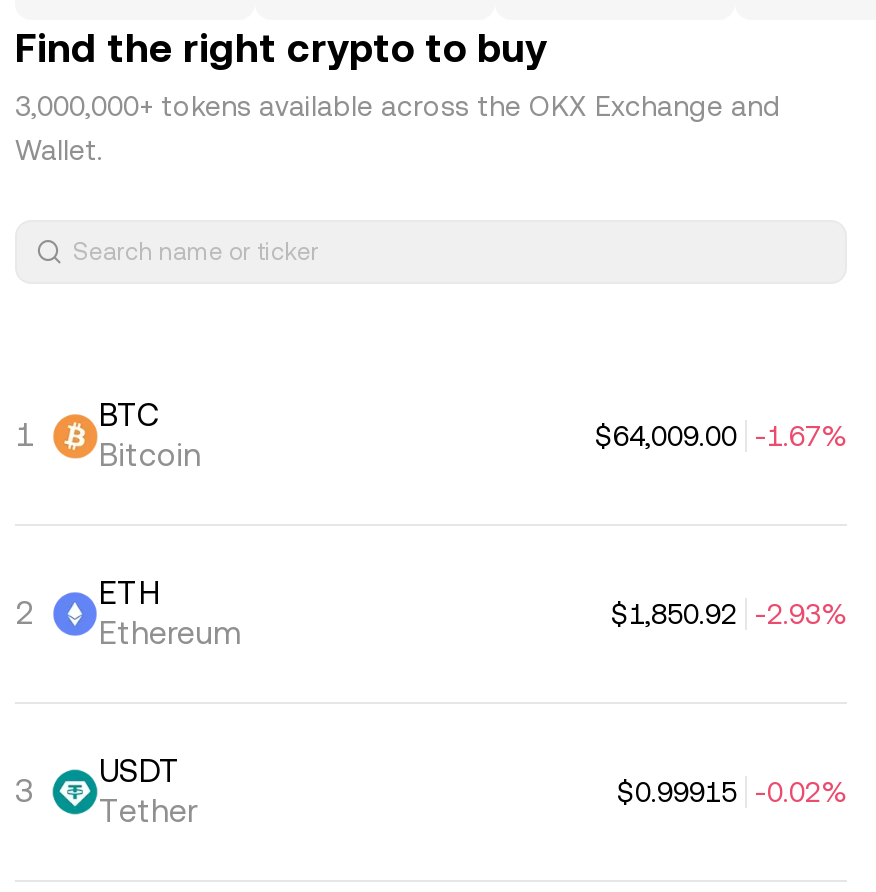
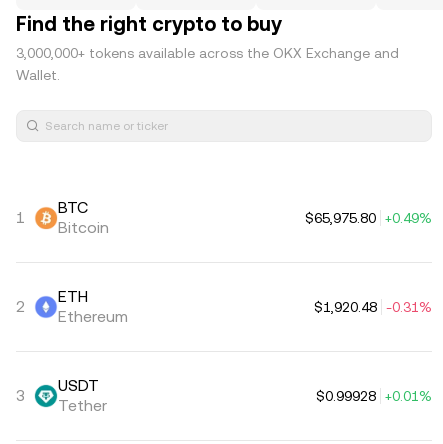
[595,420,847,452] $64,009.00 -1.67% -> [305,210,432,226] $65,975.80 +0.49%
[611,598,847,630] $1,850.92 -2.93% -> [314,299,432,315] $1,920.48 -0.31%
[617,776,847,808] $0.99915 -0.02% -> [316,388,432,404] $0.99928 +0.01%

